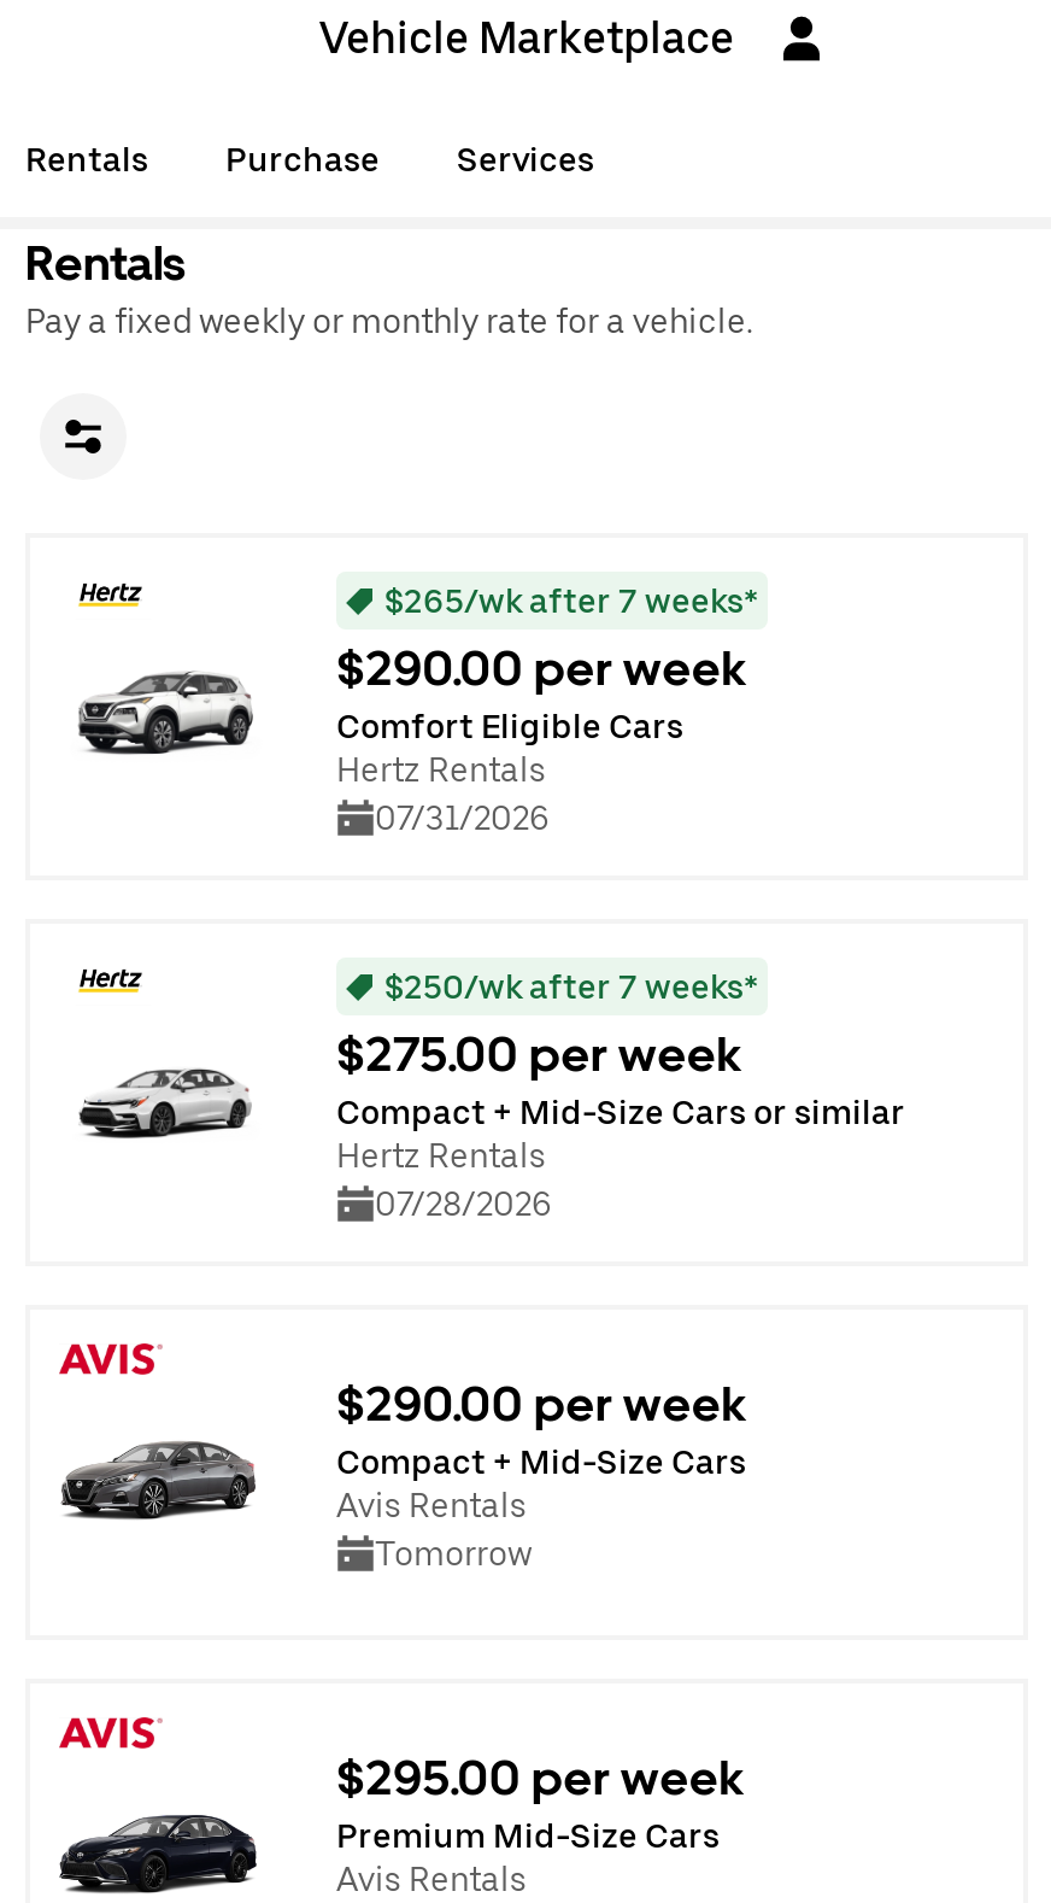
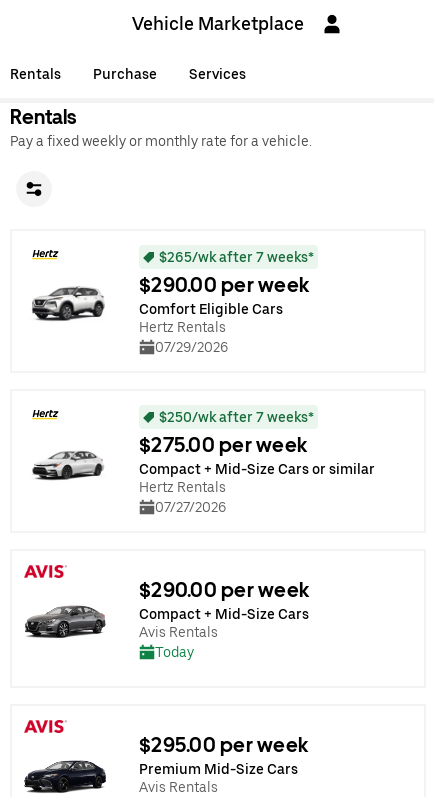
[375,798,548,837] 07/31/2026 -> [155,339,228,355] 07/29/2026
[375,1184,551,1223] 07/28/2026 -> [155,499,226,515] 07/27/2026
[375,1533,532,1571] Tomorrow -> [155,643,194,659] Today

